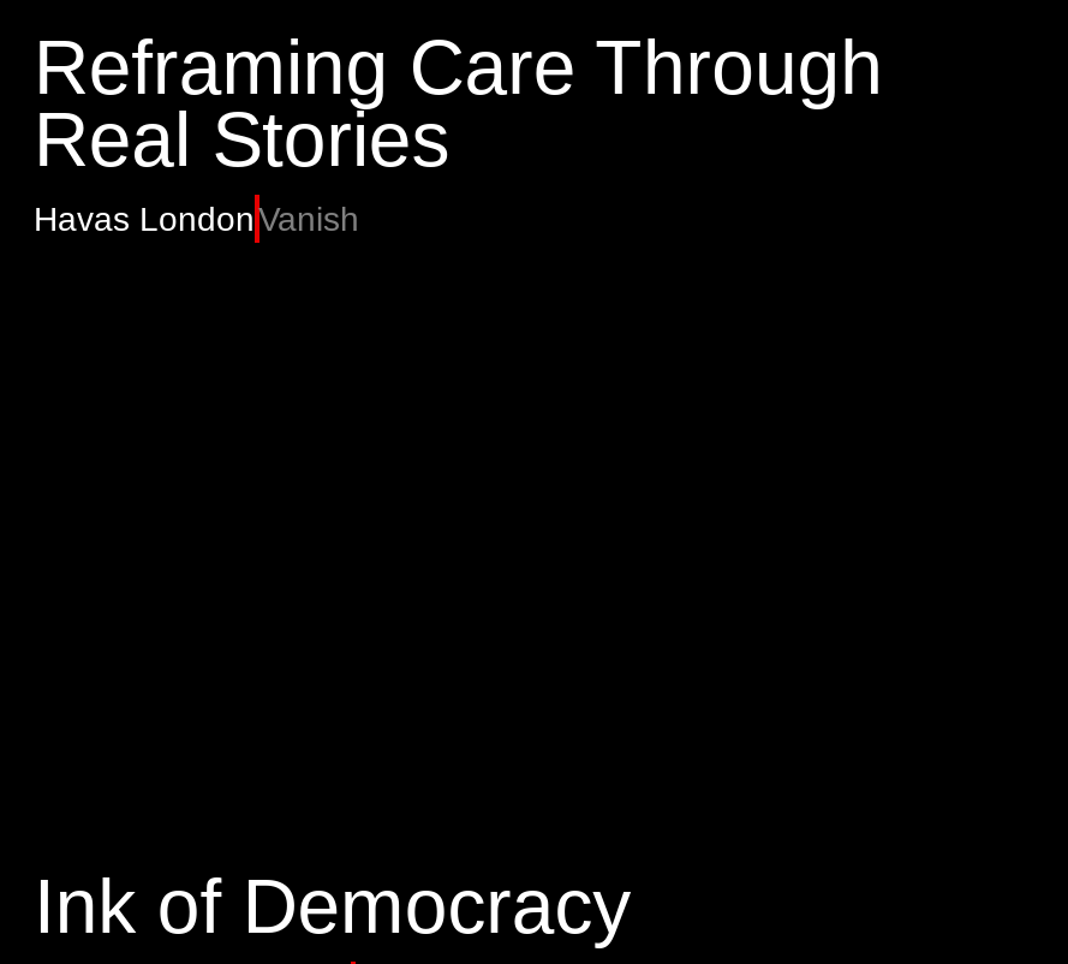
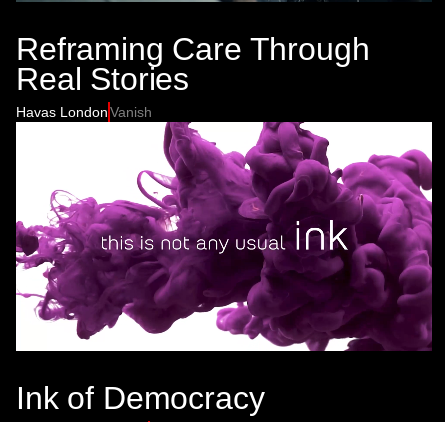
none -> [15,121,433,352] [image]

